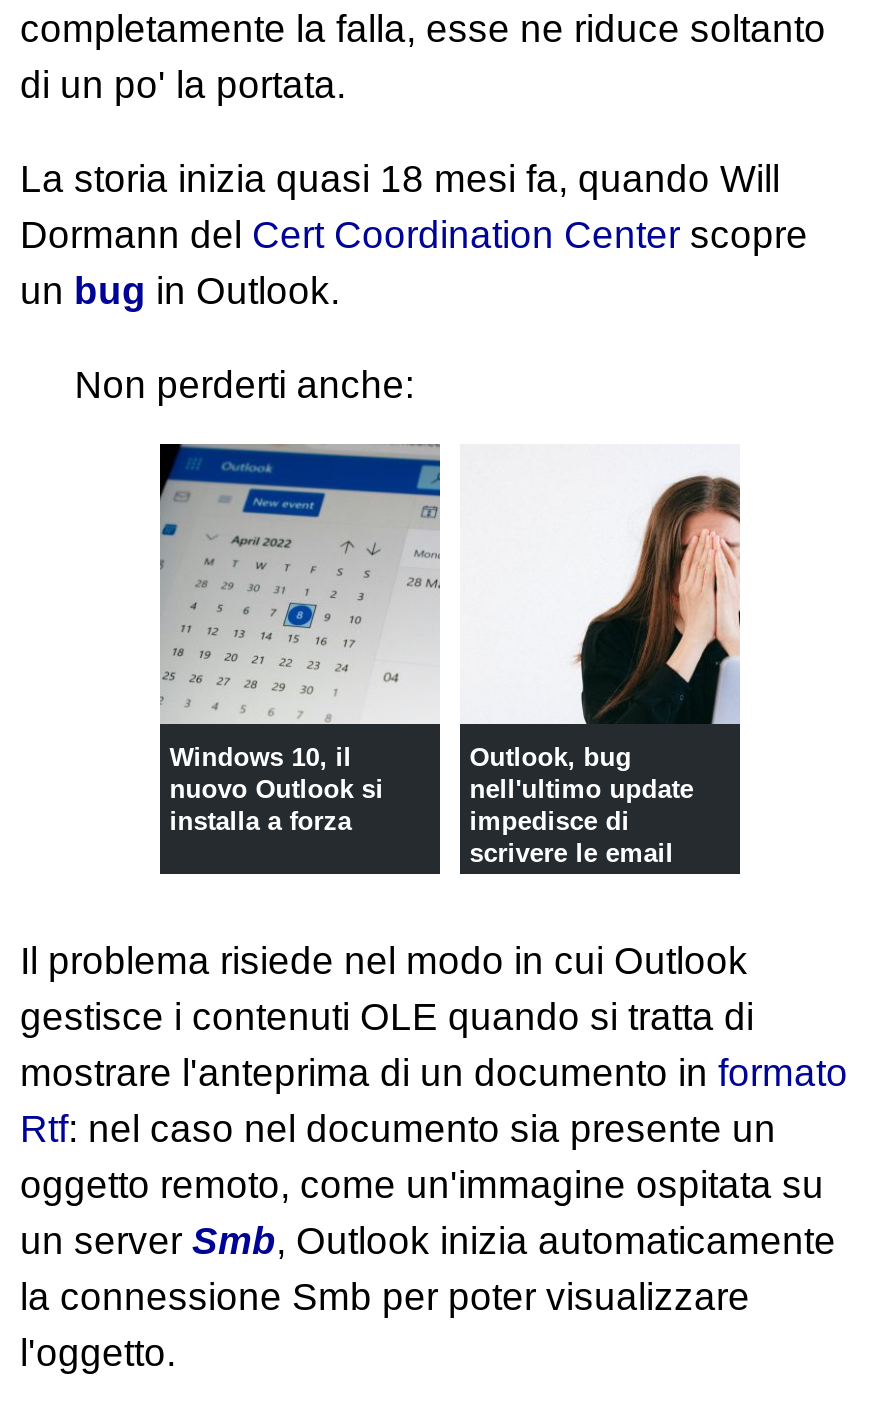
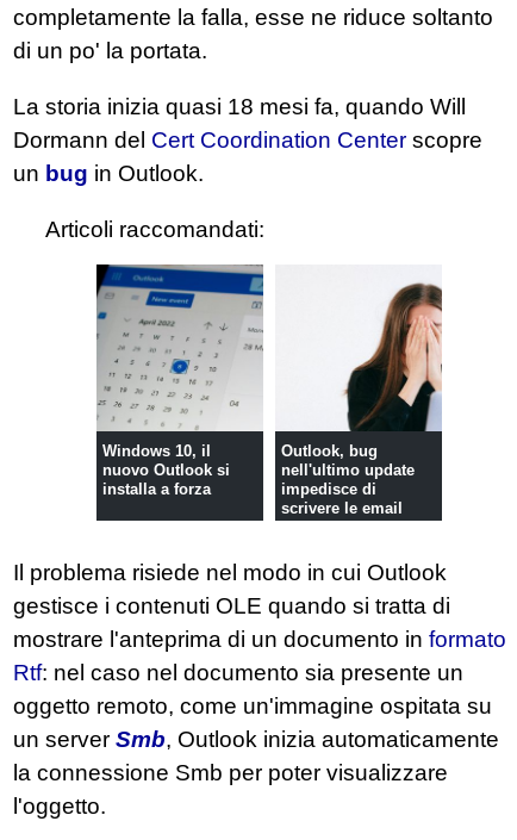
[74,365,414,407] Non perderti anche: -> [46,217,265,242] Articoli raccomandati:

